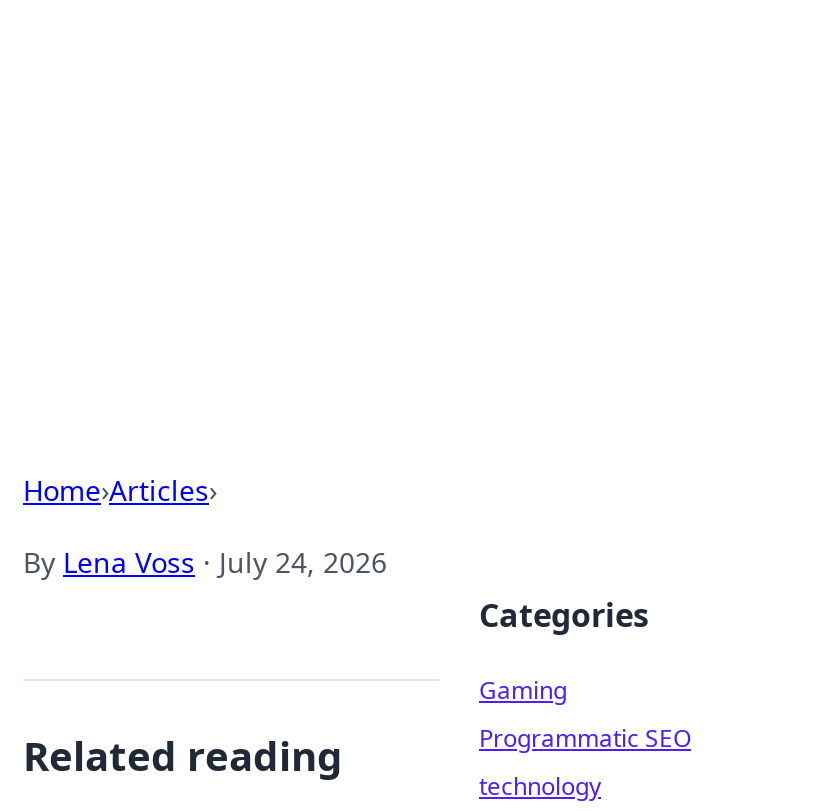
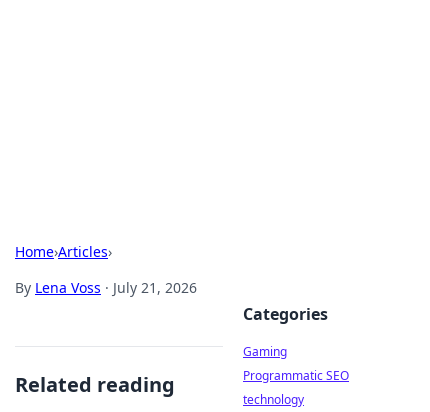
[23,543,387,581] By Lena Voss · July 24, 2026 -> [15,278,197,297] By Lena Voss · July 21, 2026

